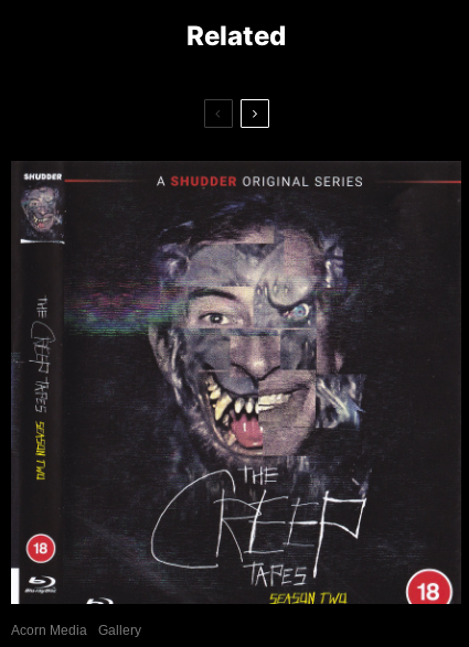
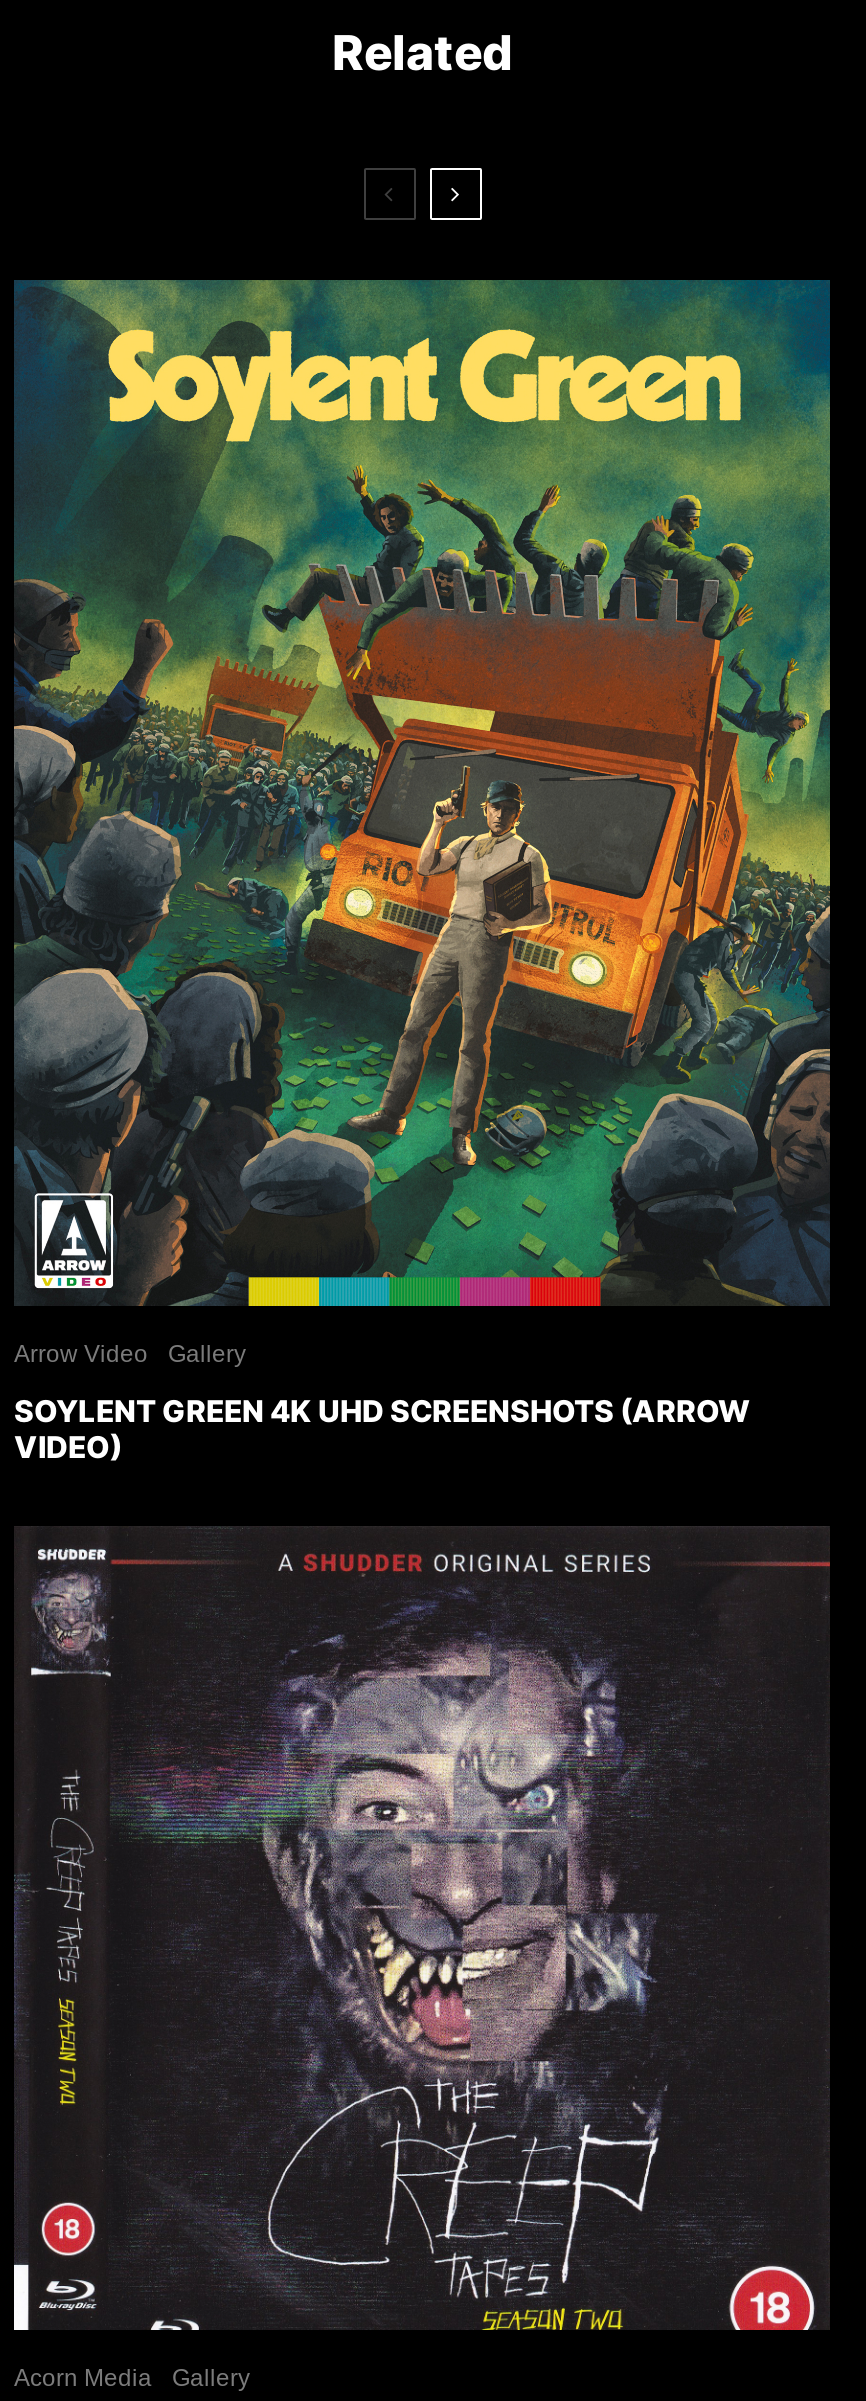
none -> [12,280,832,1465] [image] | Arrow Video | Gallery | SOYLENT GREEN 4K UHD SCREENSHOTS (ARROW | VIDEO)

